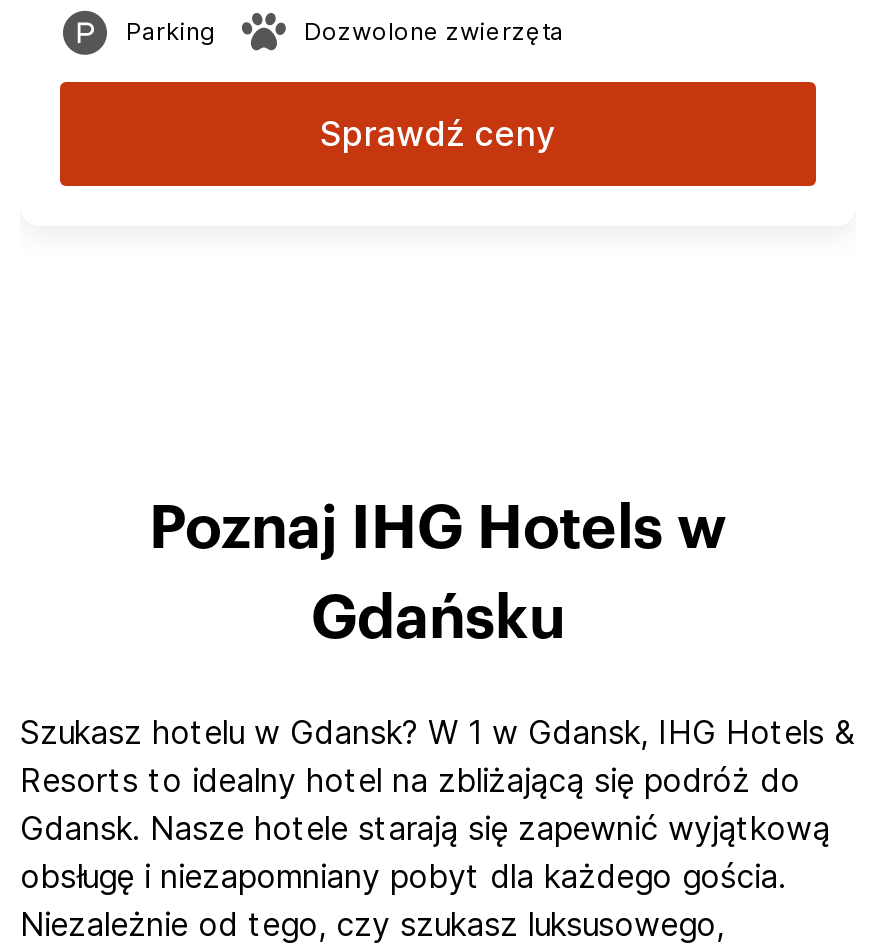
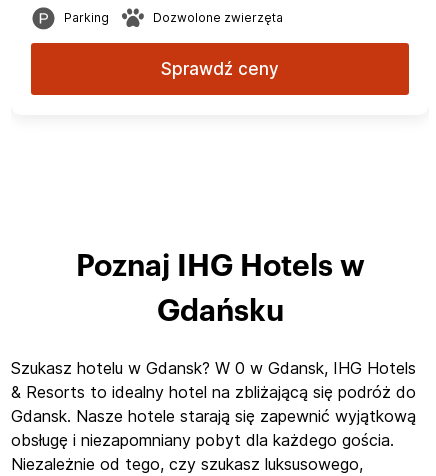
[20,712,854,800] Szukasz hotelu w Gdansk? W 1 w Gdansk, IHG Hotels & | Resorts to idealny hotel na zbliżającą się podróż do -> [11,358,416,402] Szukasz hotelu w Gdansk? W 0 w Gdansk, IHG Hotels | & Resorts to idealny hotel na zbliżającą się podróż do

